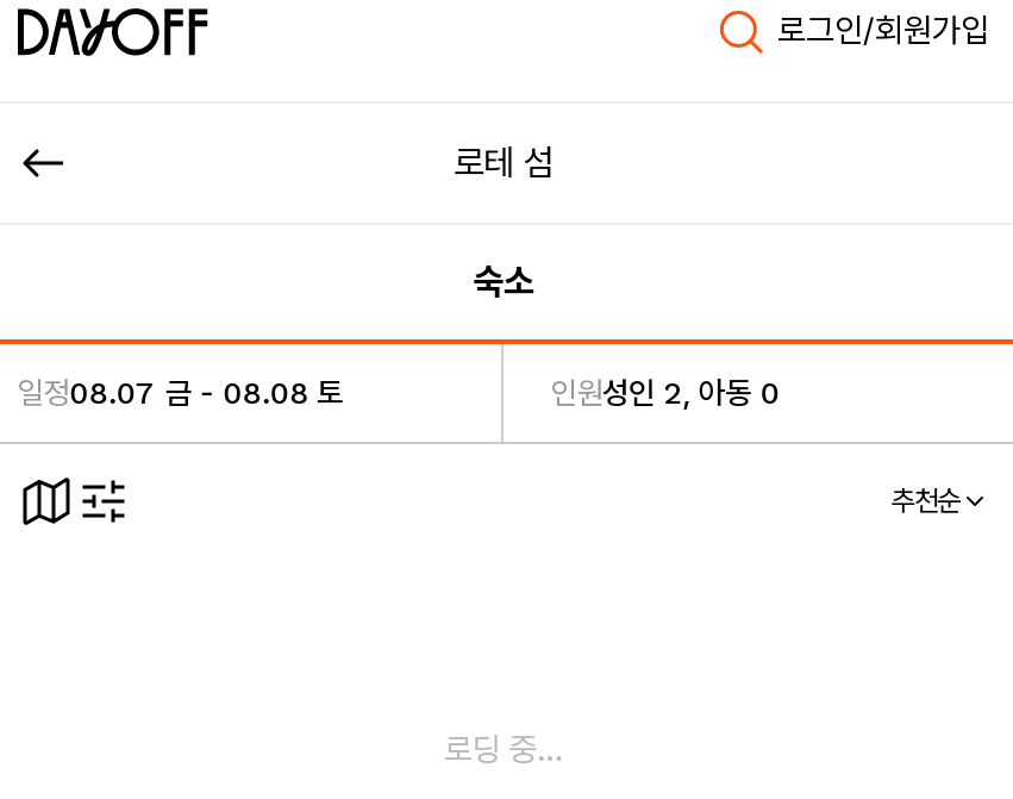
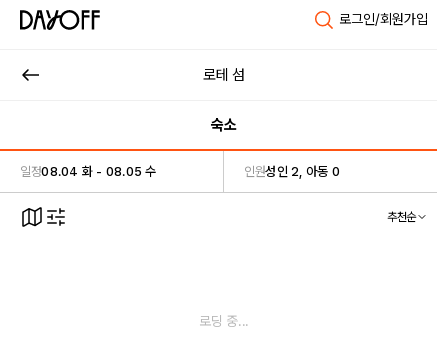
[18,375,343,411] 일정08.07 금 - 08.08 토 -> [20,164,157,179] 일정08.04 화 - 08.05 수

